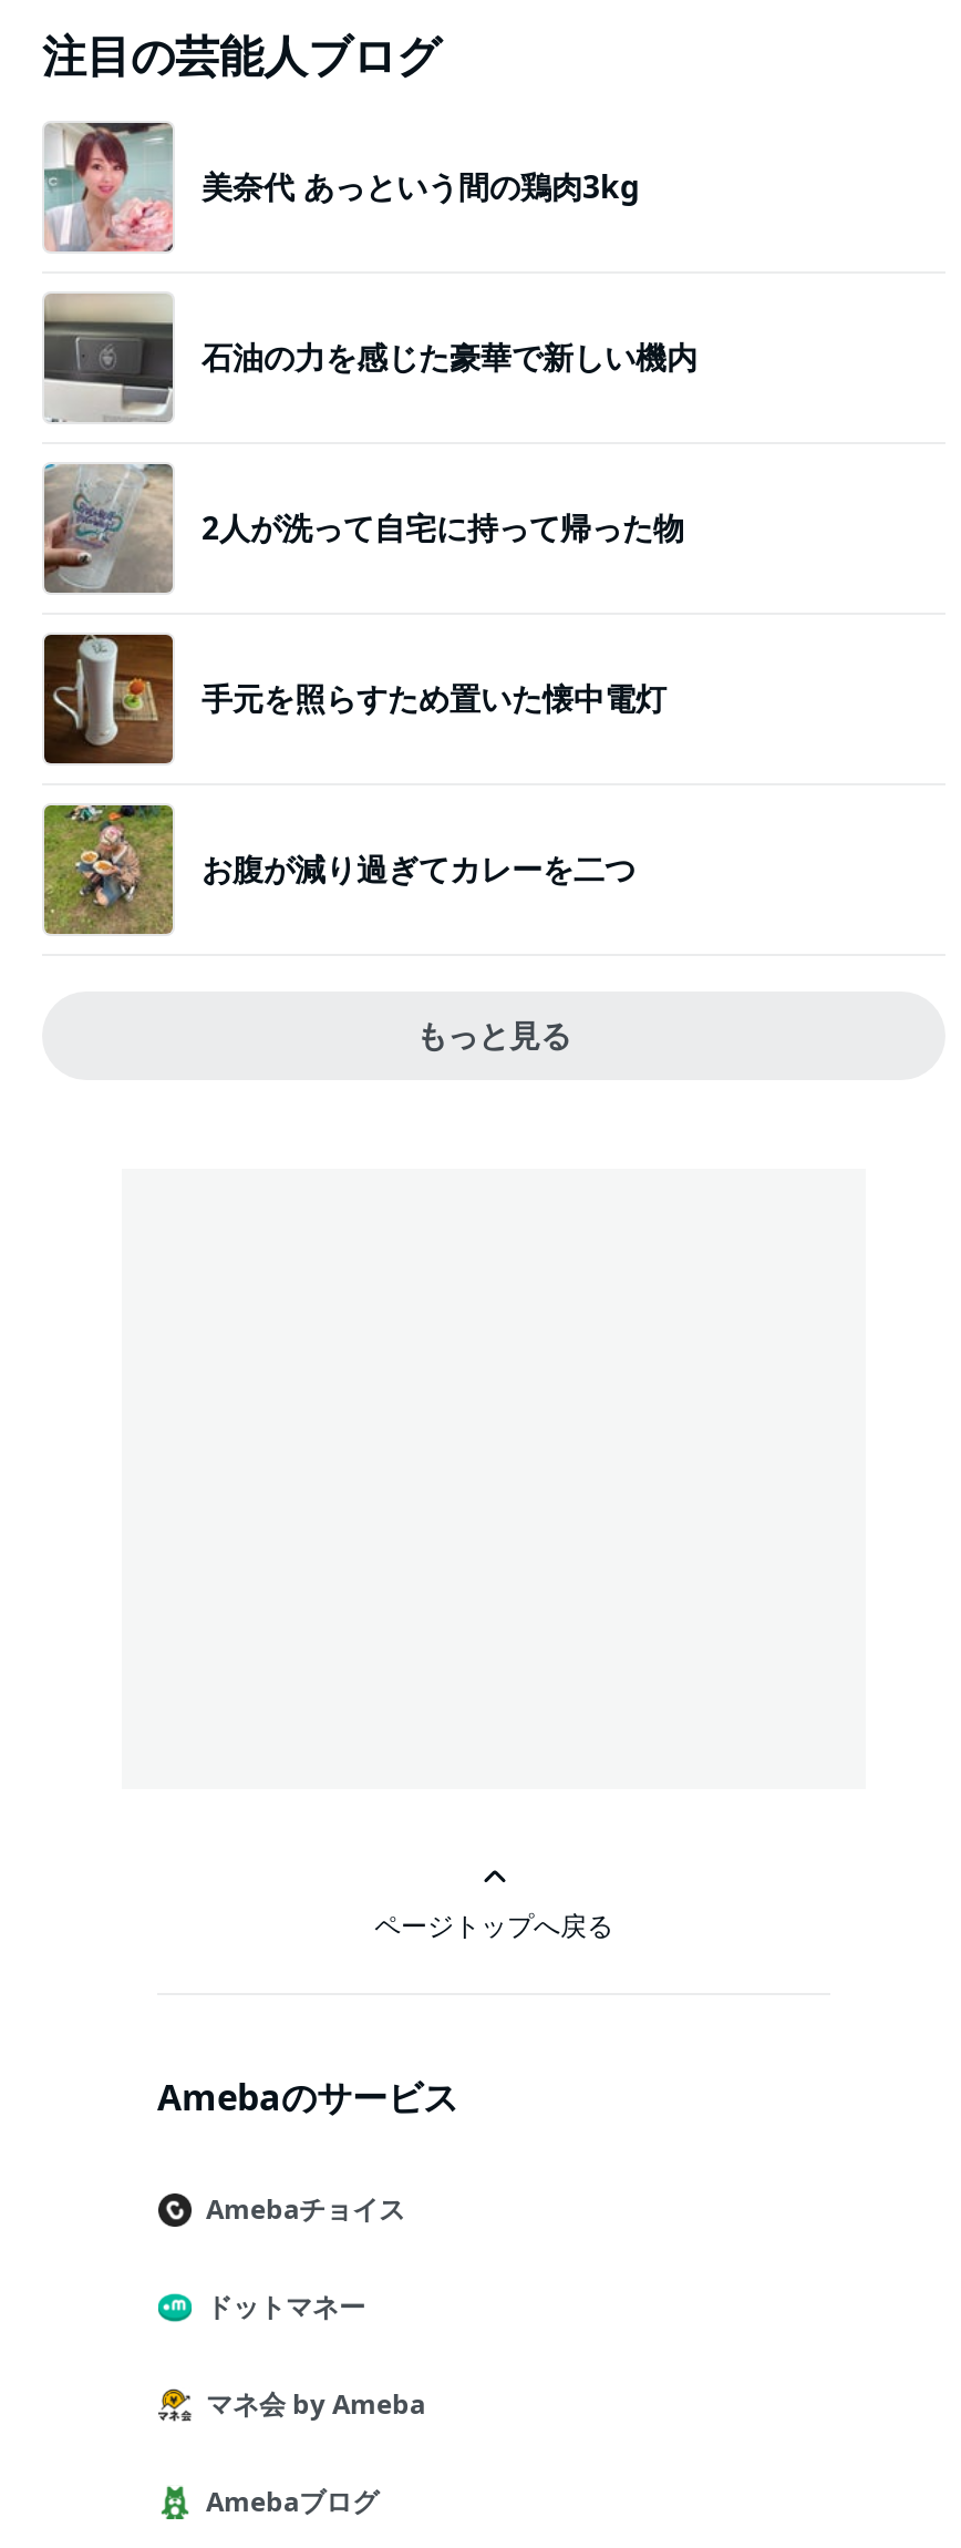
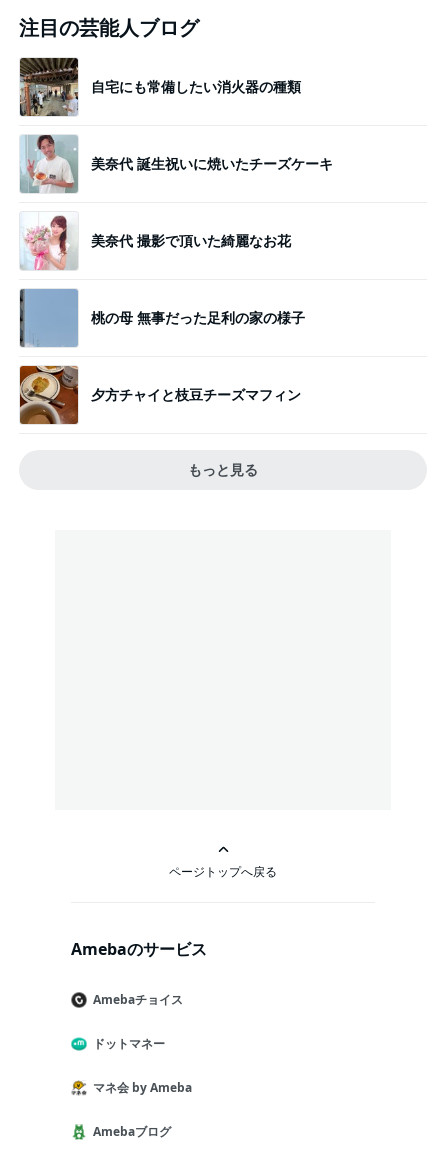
[44,121,640,254] [image] | 美奈代 あっという間の鶏肉3kg -> [19,57,301,117] [image] | 自宅にも常備したい消火器の種類
[42,294,697,422] [image] | 石油の力を感じた豪華で新しい機内 -> [20,134,333,193] [image] | 美奈代 誕生祝いに焼いたチーズケーキ
[42,462,684,595] [image] | 2人が洗って自宅に持って帰った物 -> [20,212,291,271] [image] | 美奈代 撮影で頂いた綺麗なお花
[42,633,666,766] [image] | 手元を照らすため置いた懐中電灯 -> [19,288,305,348] [image] | 桃の母 無事だった足利の家の様子
[42,803,635,936] [image] | お腹が減り過ぎてカレーを二つ -> [19,365,301,425] [image] | 夕方チャイと枝豆チーズマフィン

